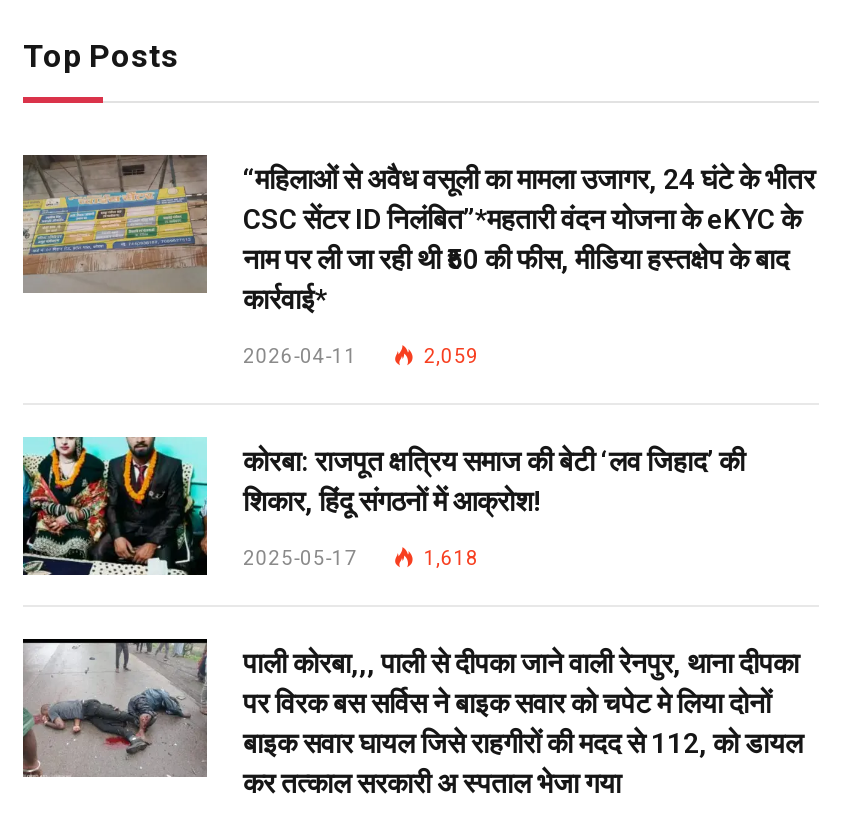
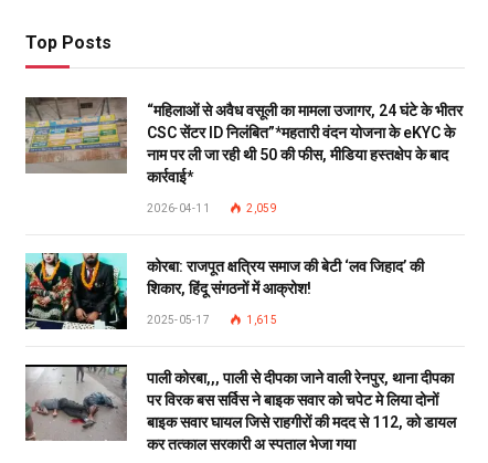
[424,547,479,569] 1,618 -> [247,314,277,326] 1,615

